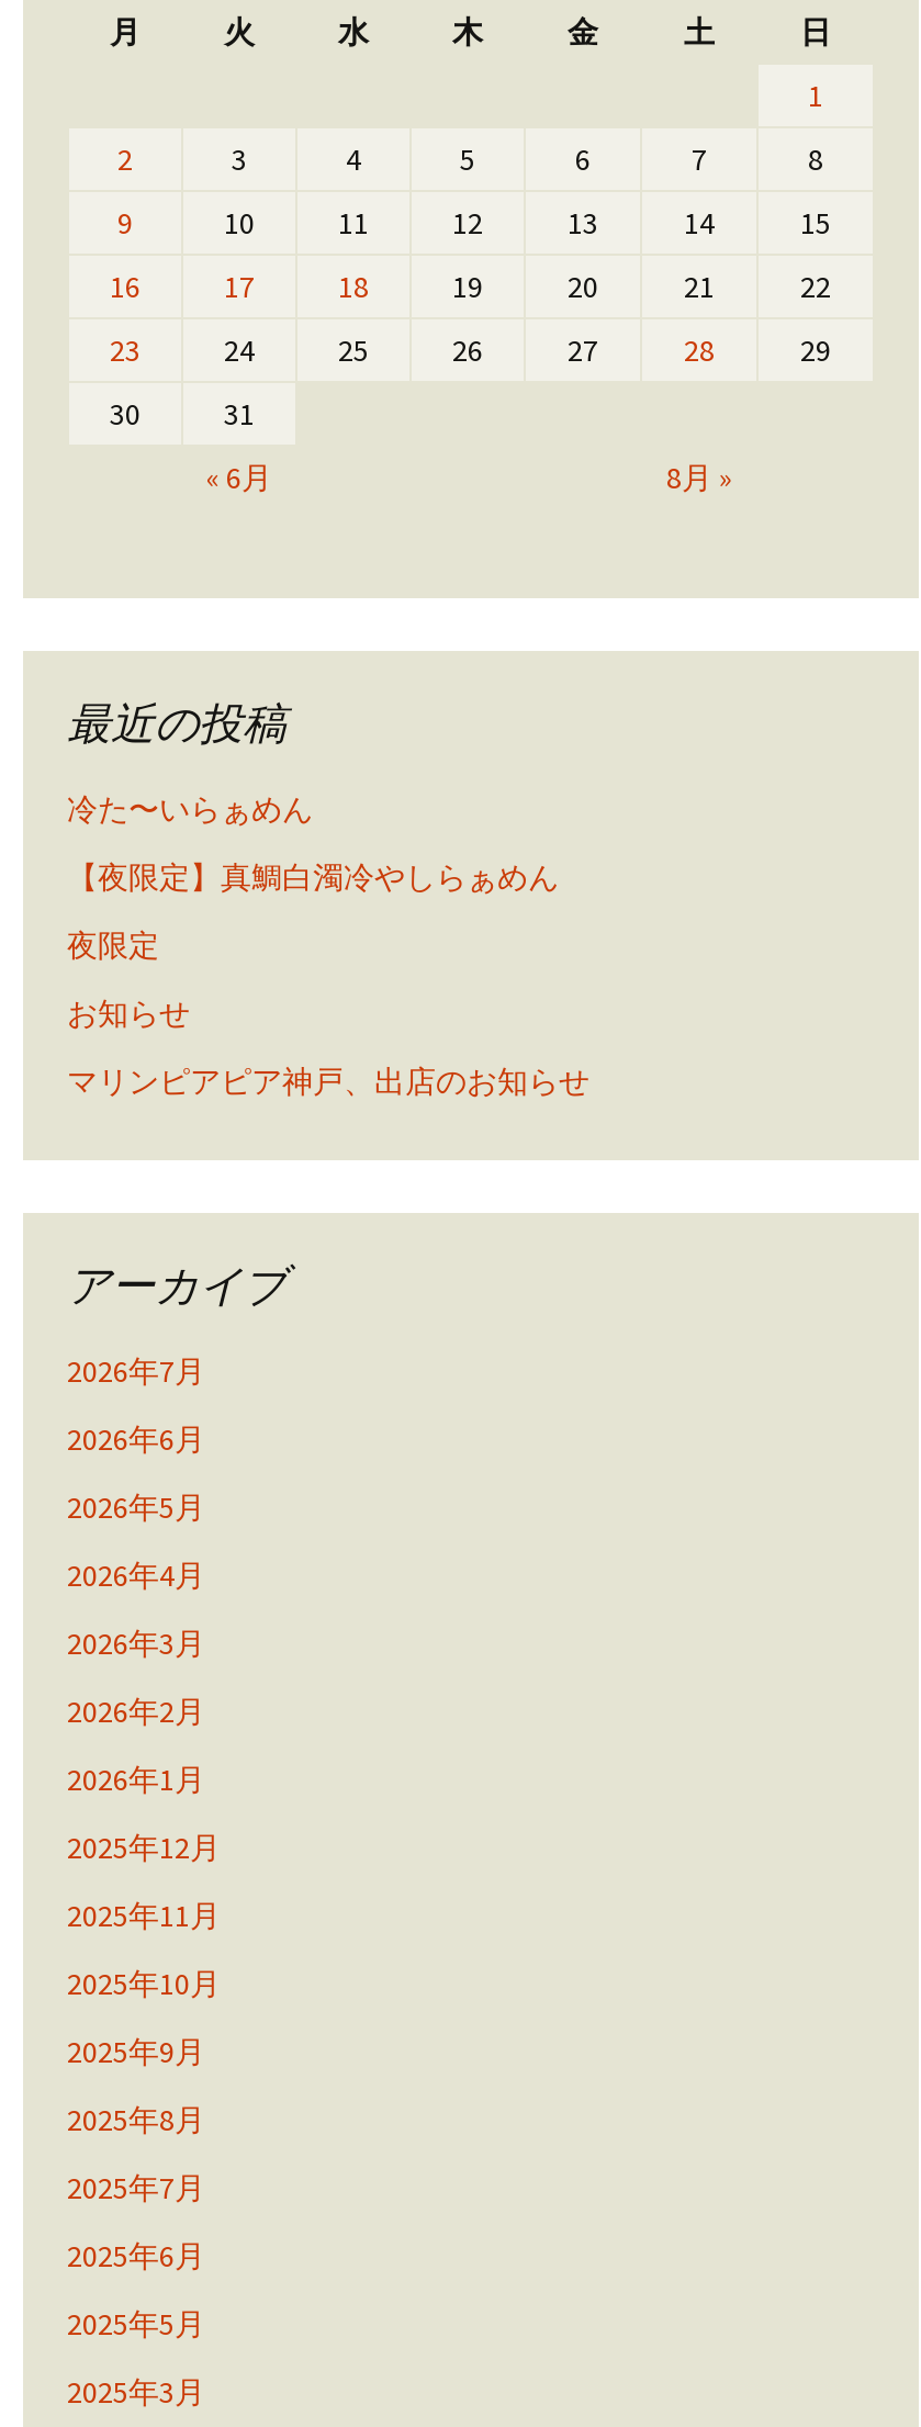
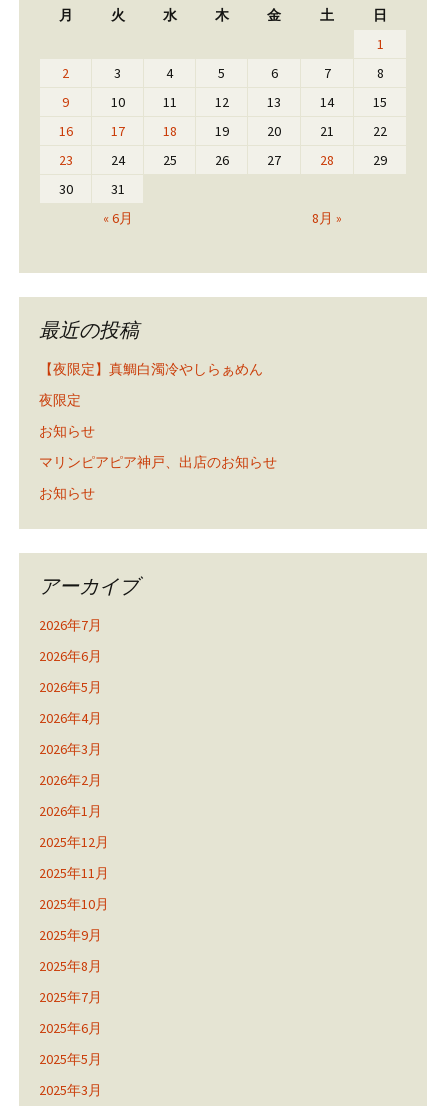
[67,789,344,829] 冷た〜いらぁめん -> none
moved [67,857,589,1101] -> [39,360,277,471]: 【夜限定】真鯛白濁冷やしらぁめん | 夜限定 | お知らせ | マリンピアピア神戸、出店のお知らせ
none -> [39,484,95,502] お知らせ

